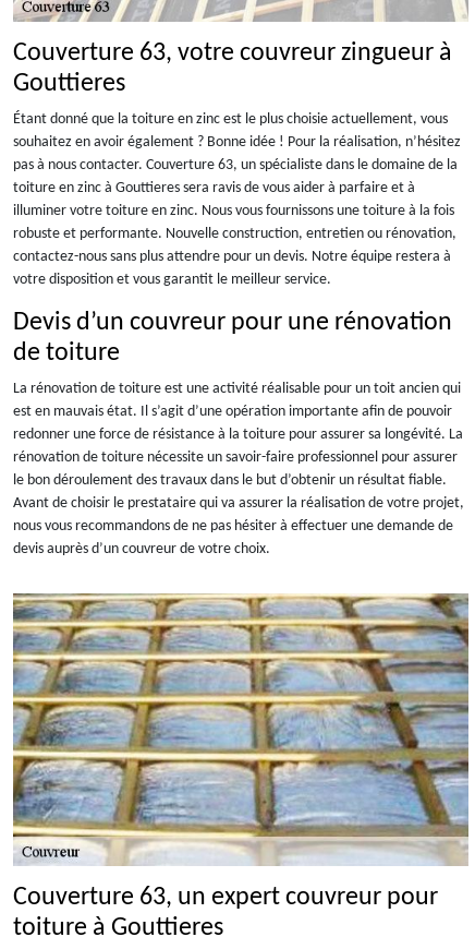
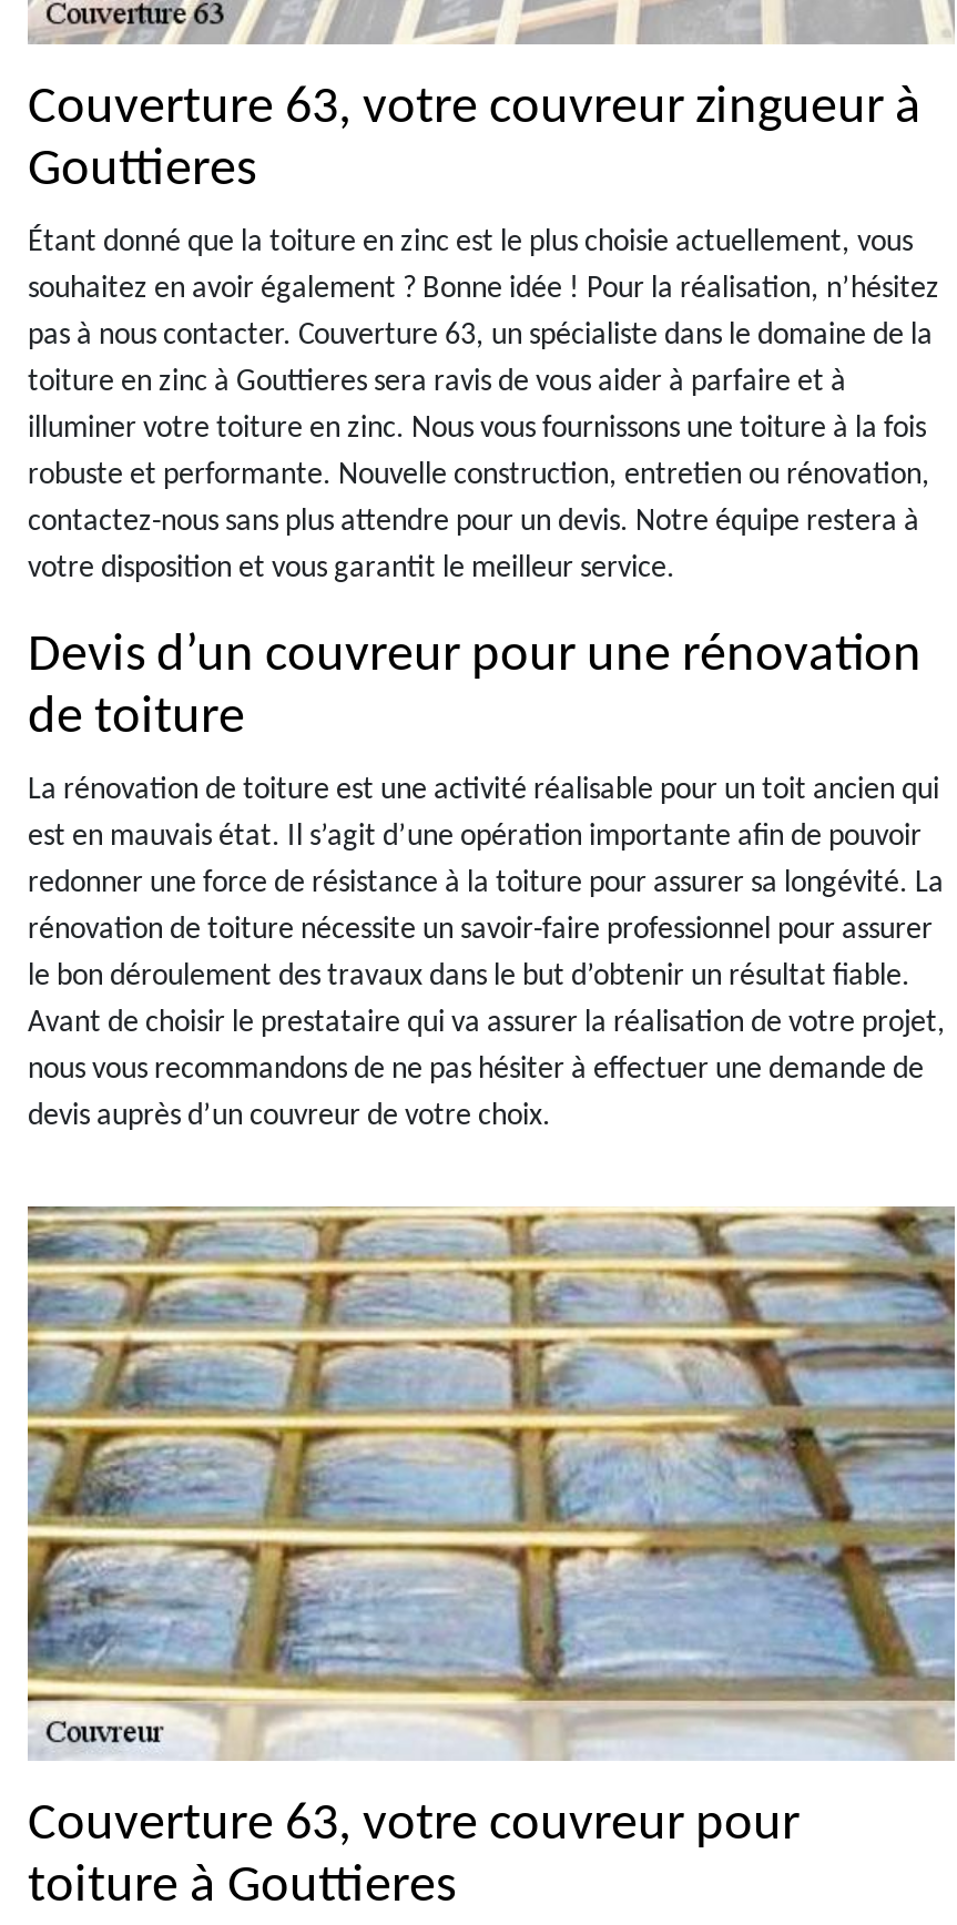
[13,884,438,910] Couverture 63, un expert couvreur pour -> [28,1798,800,1851] Couverture 63, votre couvreur pour

